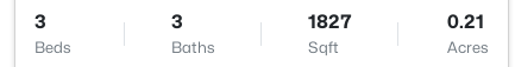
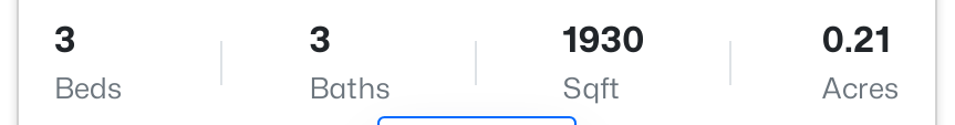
[308,11,352,33] 1827 -> [563,19,645,61] 1930

